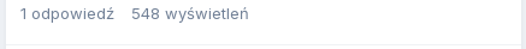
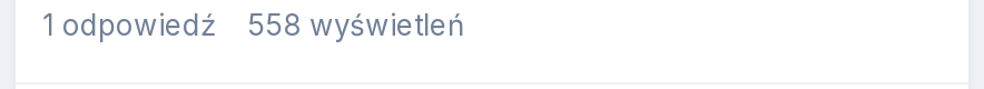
[20,4,249,23] 1 odpowiedź 548 wyświetleń -> [42,7,465,43] 1 odpowiedź 558 wyświetleń

